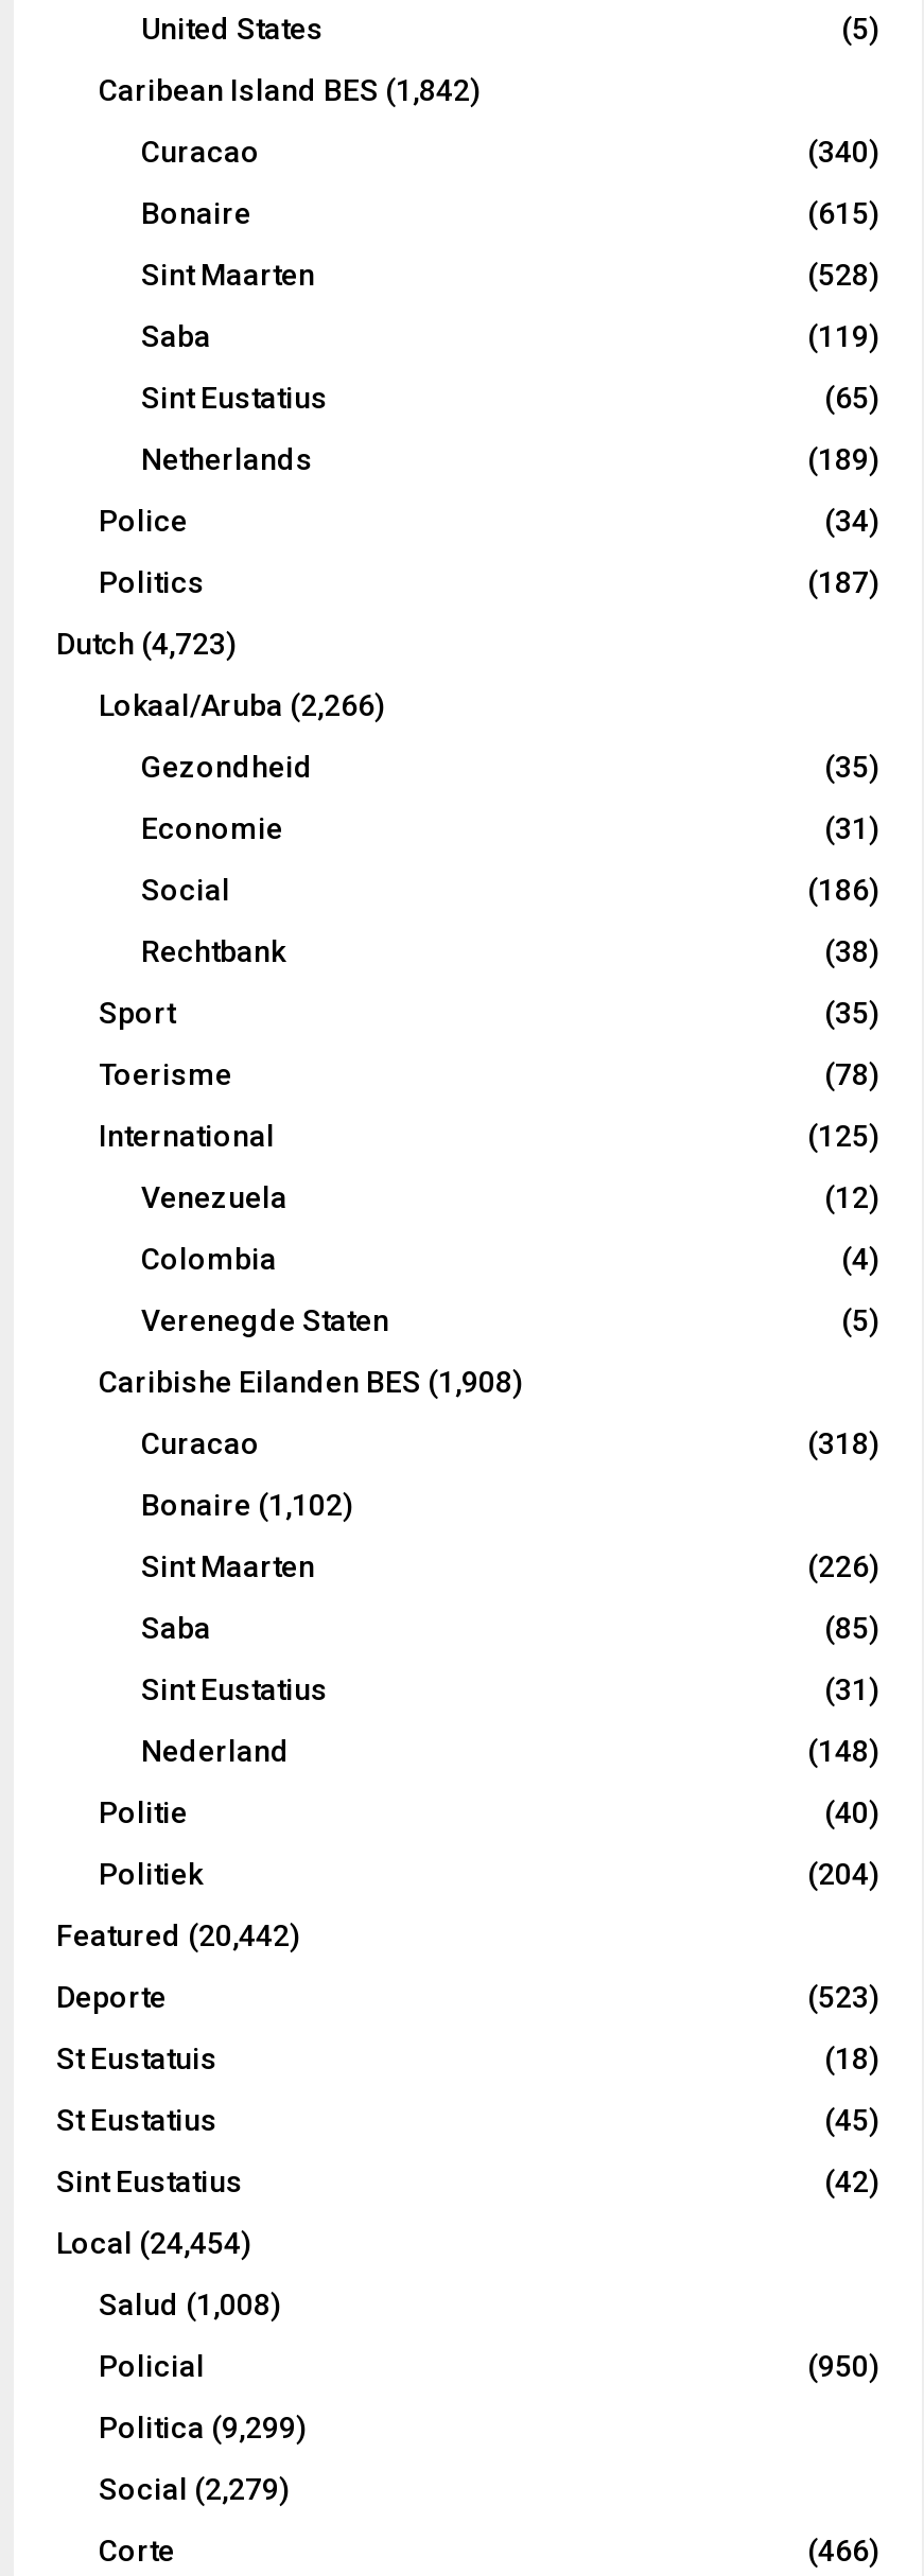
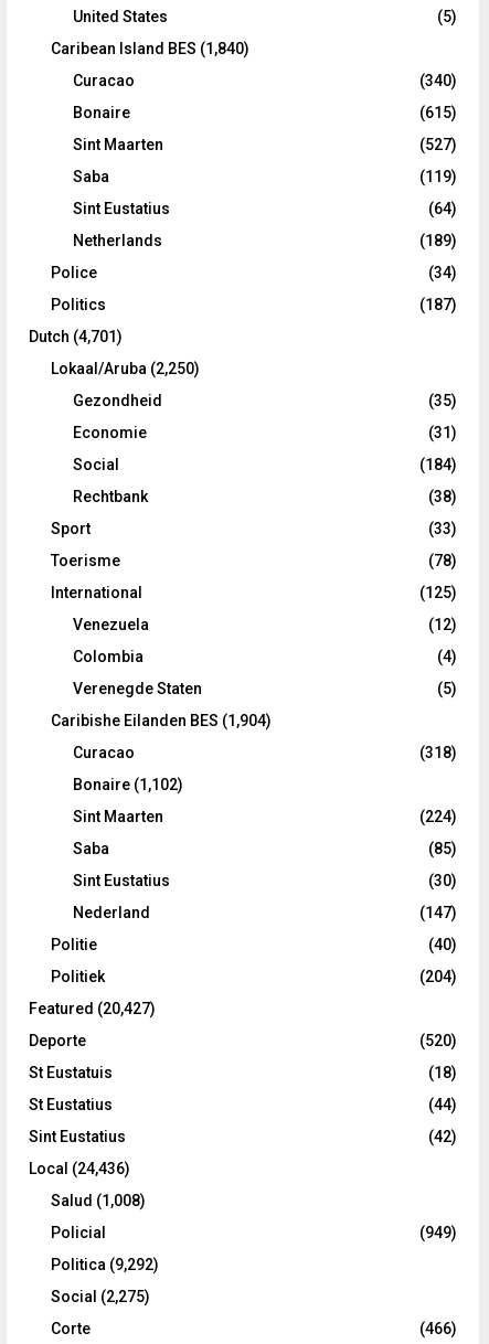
[99,72,481,106] Caribean Island BES (1,842) -> [51,39,249,57] Caribean Island BES (1,840)
[807,257,879,291] (528) -> [419,135,457,153] (527)
[824,380,879,414] (65) -> [428,199,457,217] (64)
[56,626,237,660] Dutch (4,723) -> [29,327,123,345] Dutch (4,701)
[99,687,385,721] Lokaal/Aruba (2,266) -> [51,359,200,377] Lokaal/Aruba (2,250)
[807,872,879,906] (186) -> [419,455,457,473] (184)
[824,995,879,1029] (35) -> [428,519,457,537] (33)
[99,1364,523,1398] Caribishe Eilanden BES (1,908) -> [51,711,272,729] Caribishe Eilanden BES (1,904)
[807,1549,879,1583] (226) -> [419,807,457,825] (224)
[824,1672,879,1706] (31) -> [428,871,457,889] (30)
[807,1733,879,1767] (148) -> [419,903,457,921] (147)
[56,1918,300,1952] Featured (20,442) -> [29,999,156,1017] Featured (20,427)
[807,1979,879,2013] (523) -> [419,1031,457,1049] (520)
[824,2102,879,2136] (45) -> [428,1095,457,1113] (44)
[56,2225,251,2259] Local (24,454) -> [29,1159,130,1177] Local (24,436)
[807,2348,879,2382] (950) -> [419,1223,457,1241] (949)
[99,2410,307,2444] Politica (9,299) -> [51,1255,159,1273] Politica (9,292)
[99,2471,290,2505] Social (2,279) -> [51,1287,150,1305] Social (2,275)

